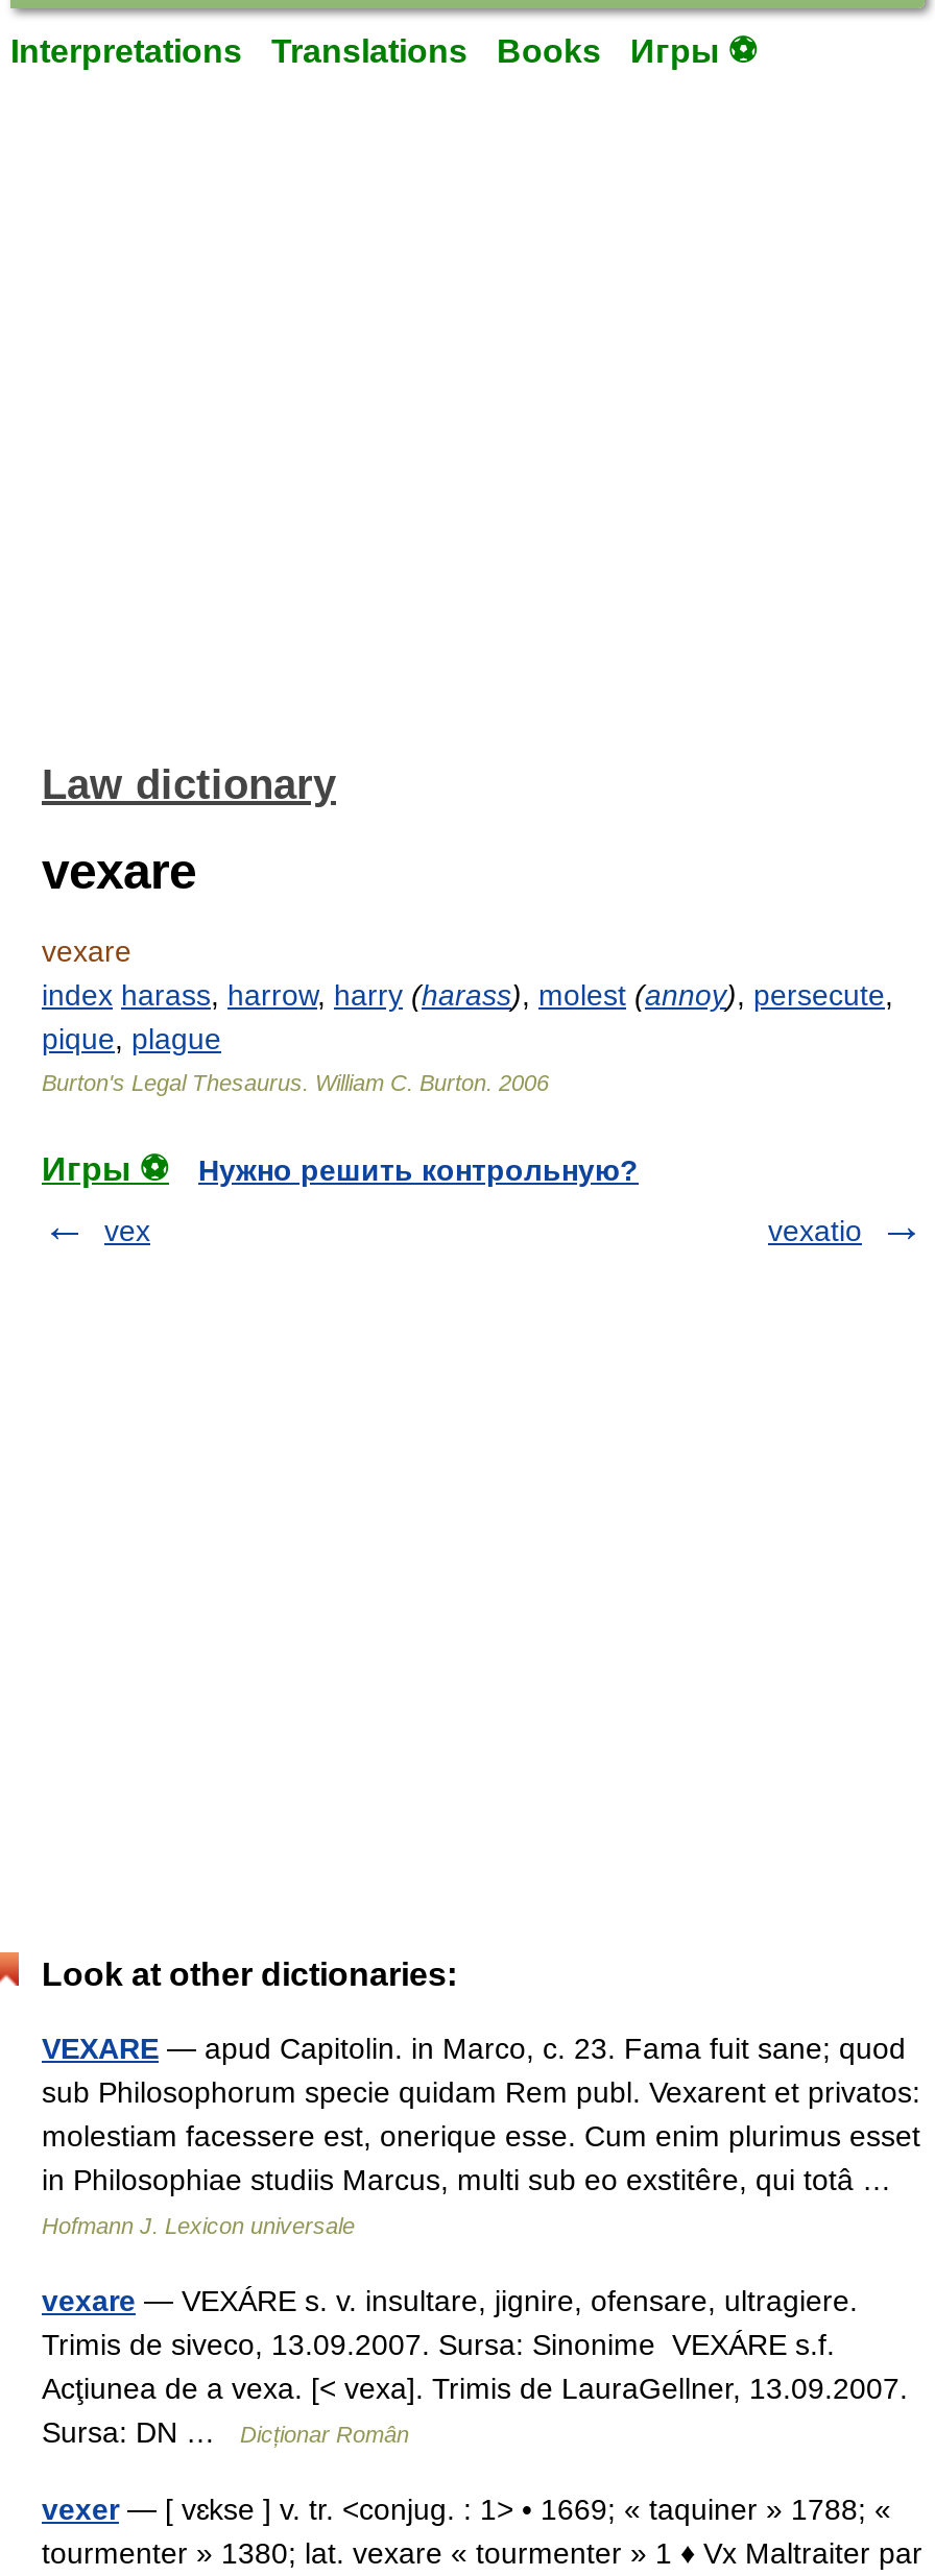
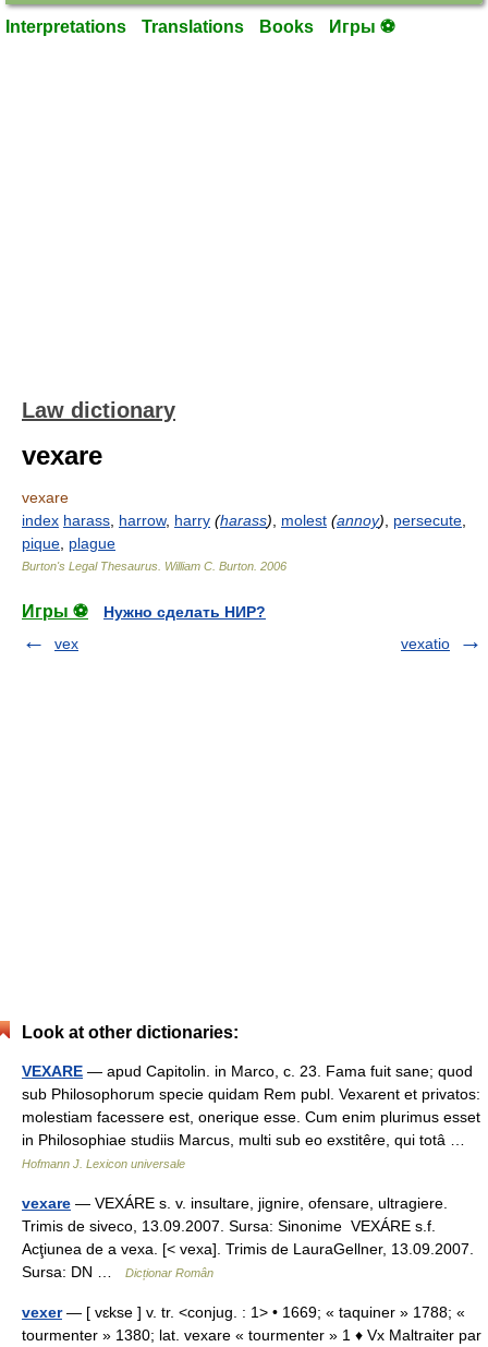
[198,1153,639,1187] Нужно решить контрольную? -> [103,603,266,621] Нужно сделать НИР?

